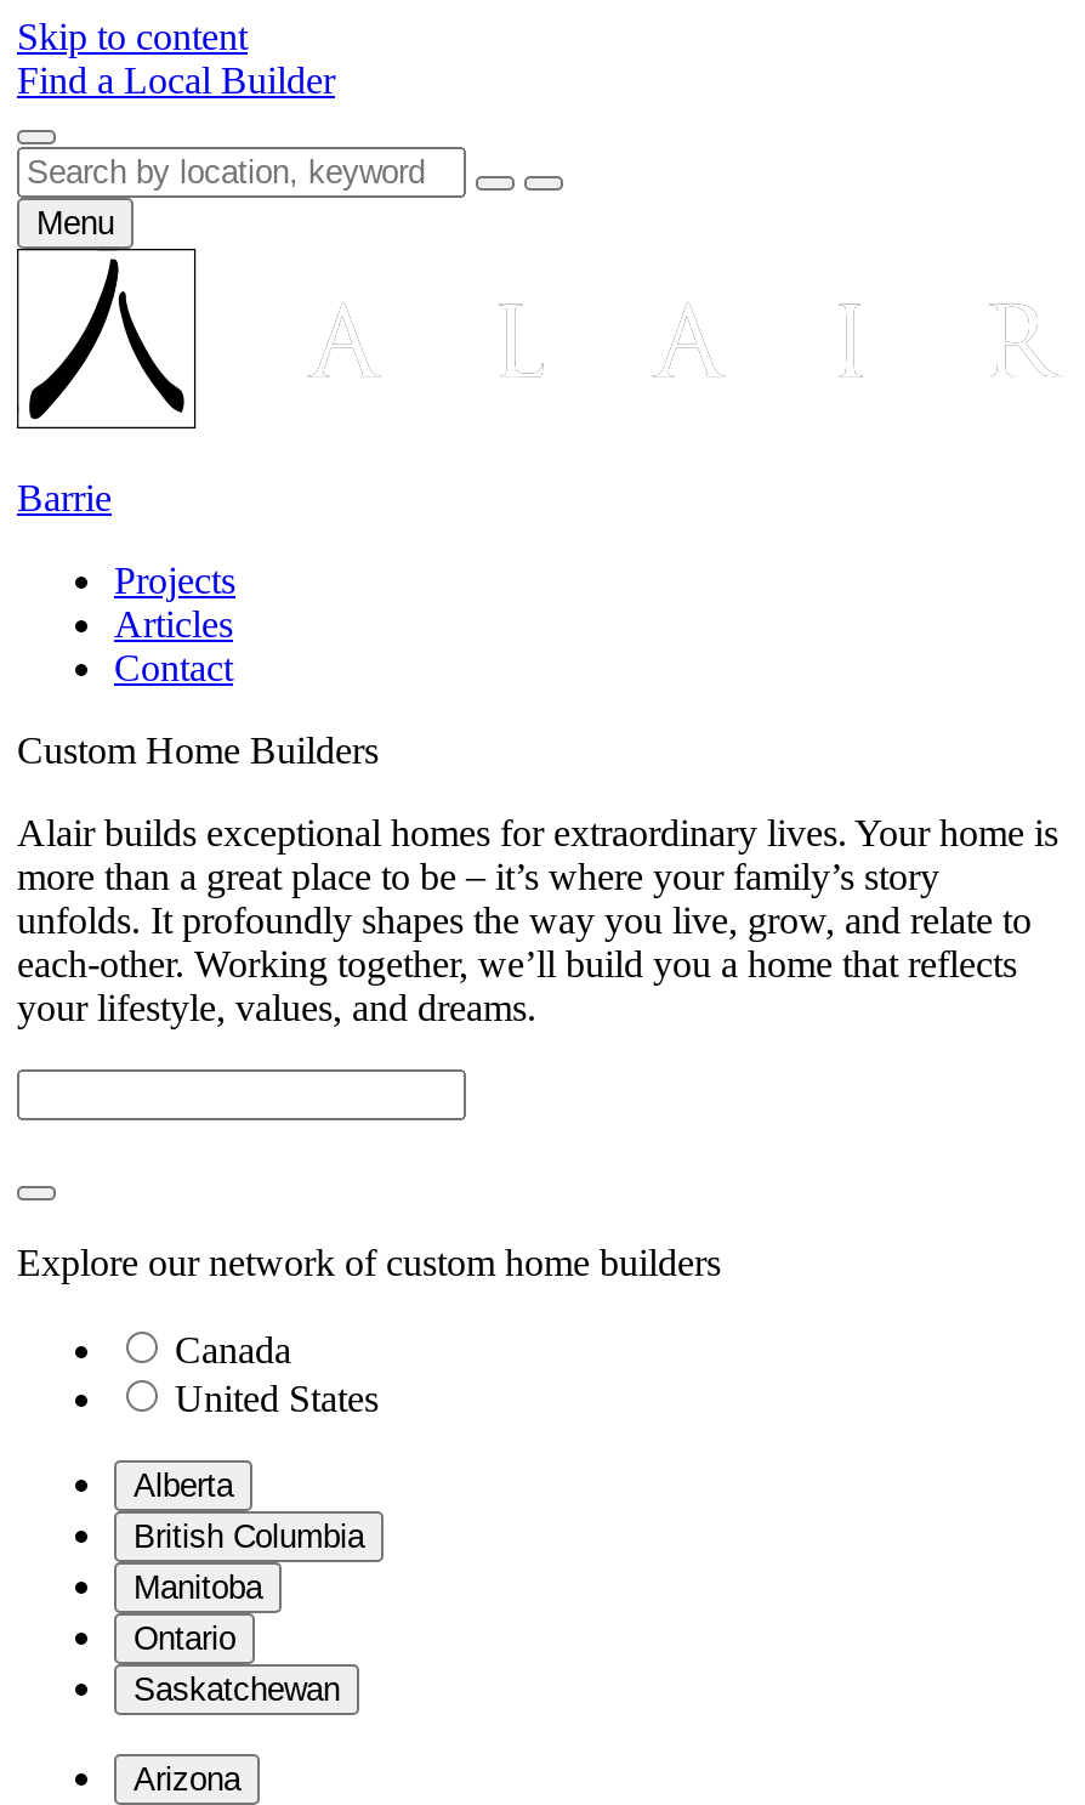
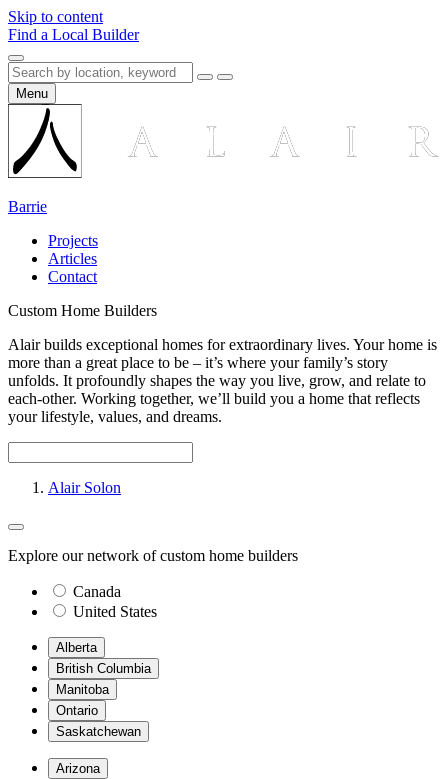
none -> [48,479,121,496] Alair Solon

